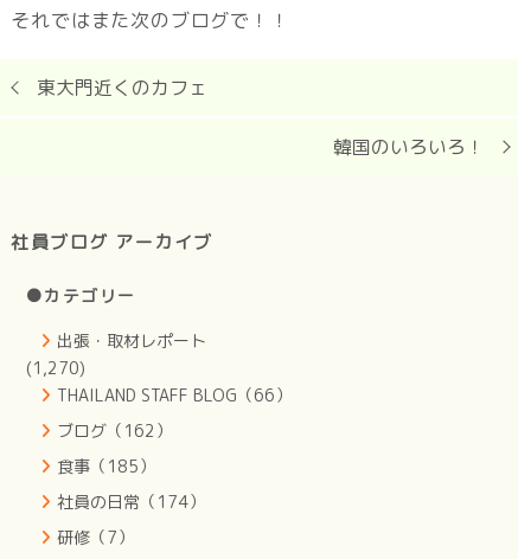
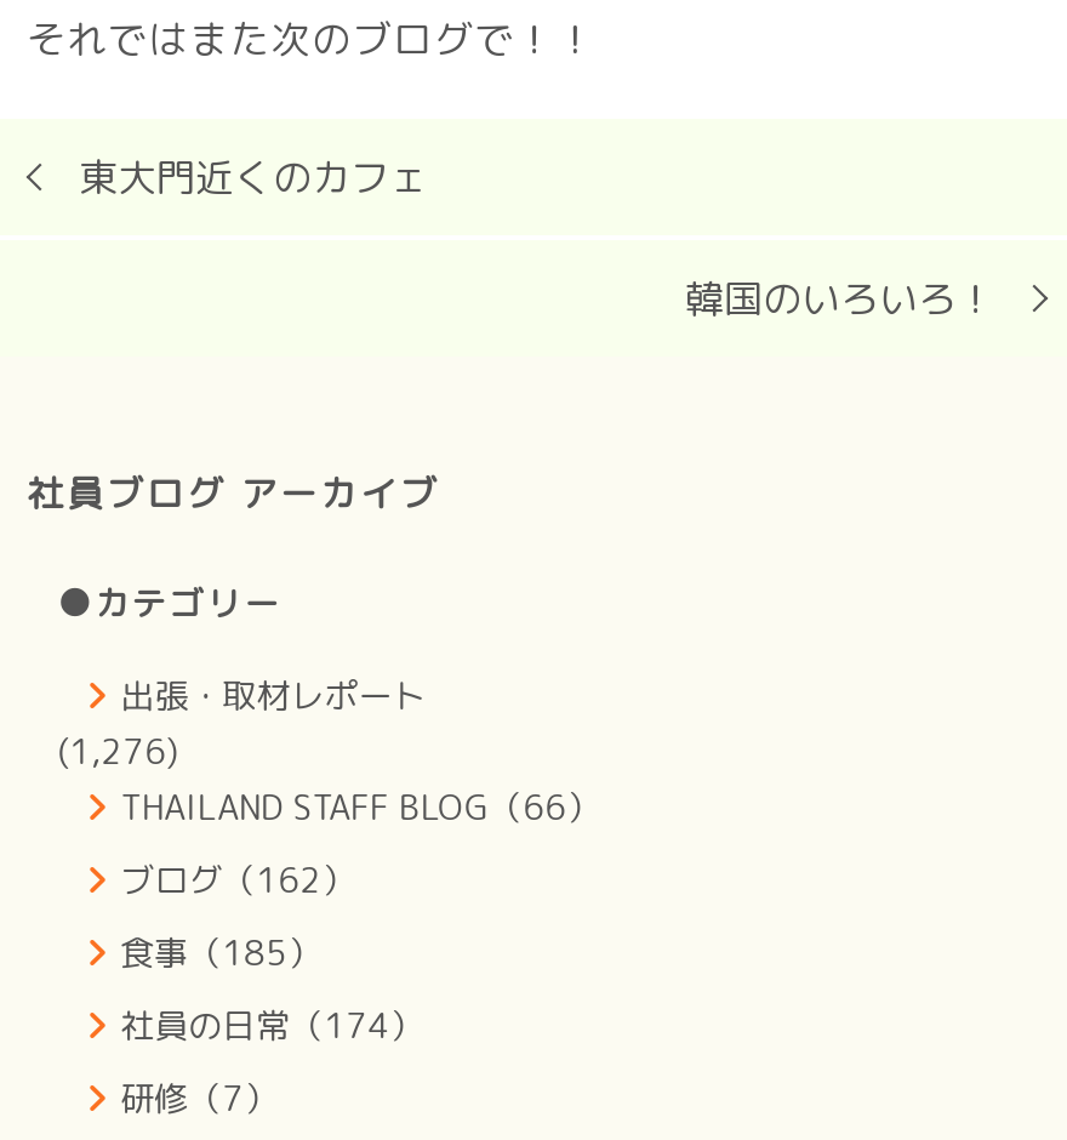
[26,357,85,379] (1,270) -> [57,729,178,775] (1,276)

